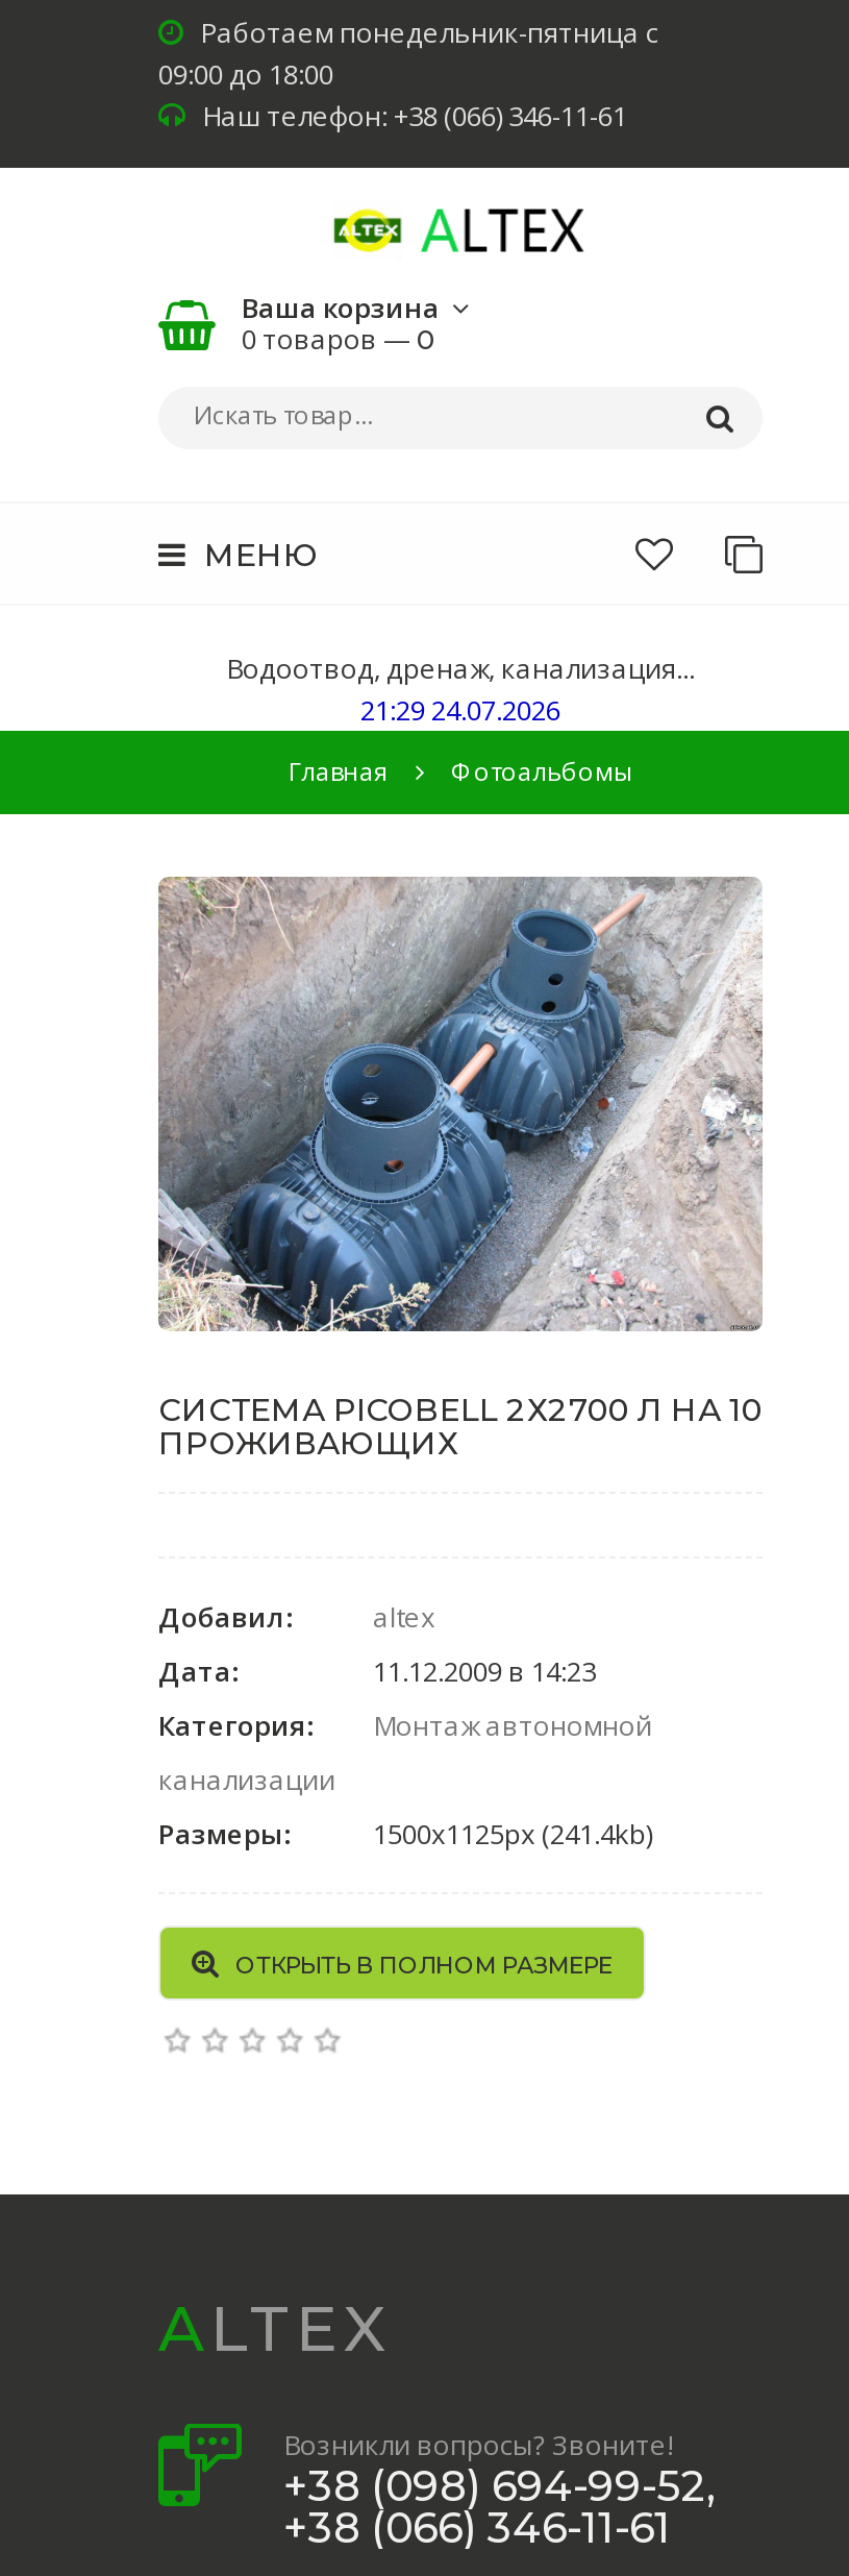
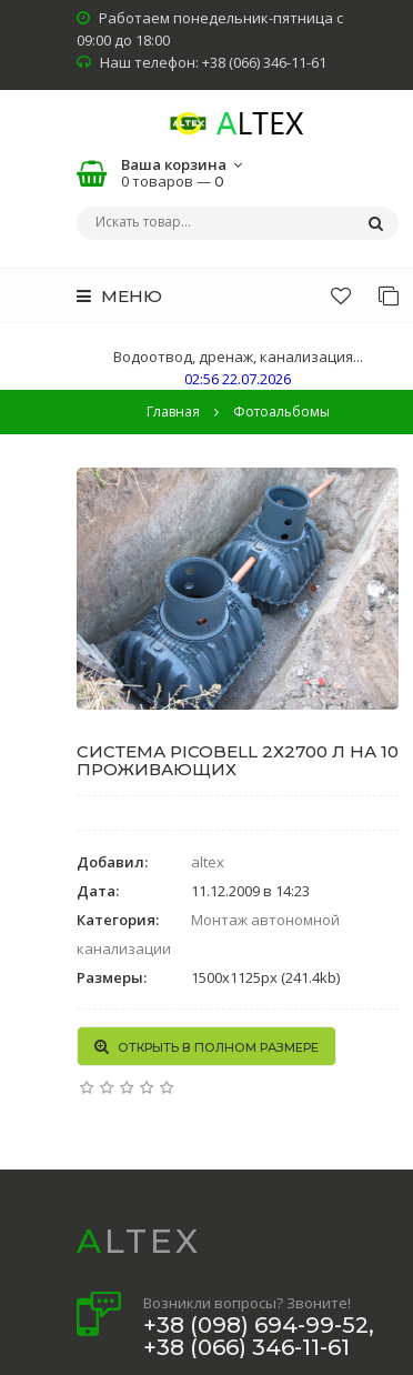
[360,691,560,729] 21:29 24.07.2026 -> [184,369,291,389] 02:56 22.07.2026

